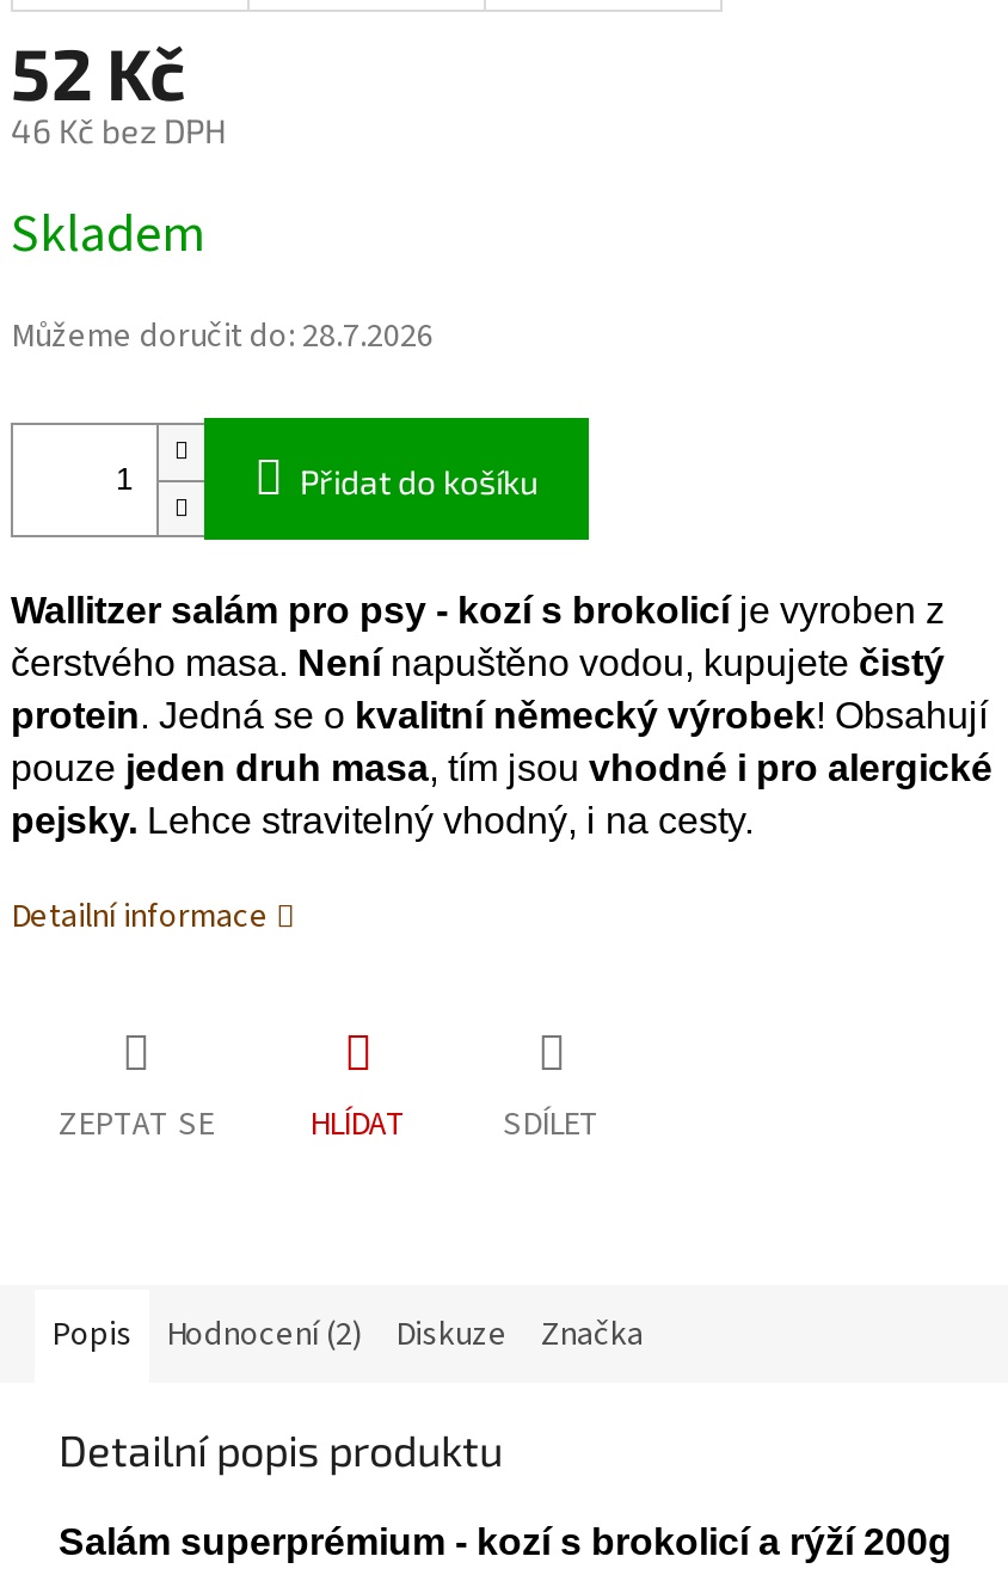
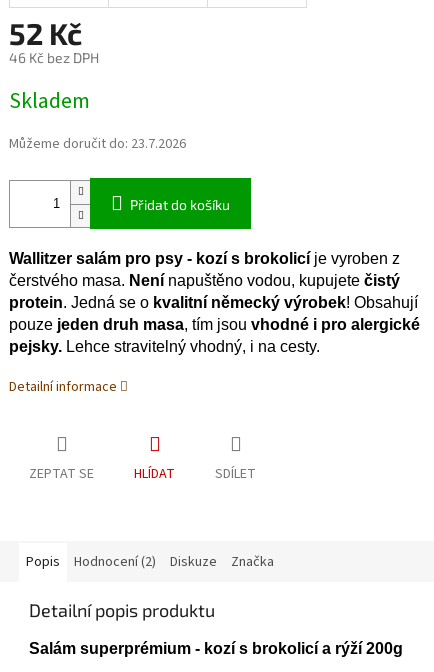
[11,314,434,362] Můžeme doručit do: 28.7.2026 -> [9,134,186,154] Můžeme doručit do: 23.7.2026

